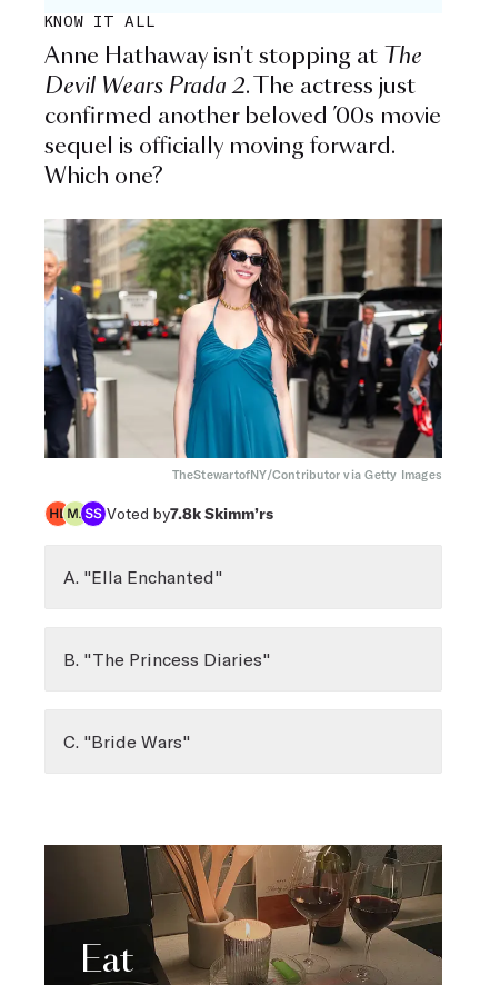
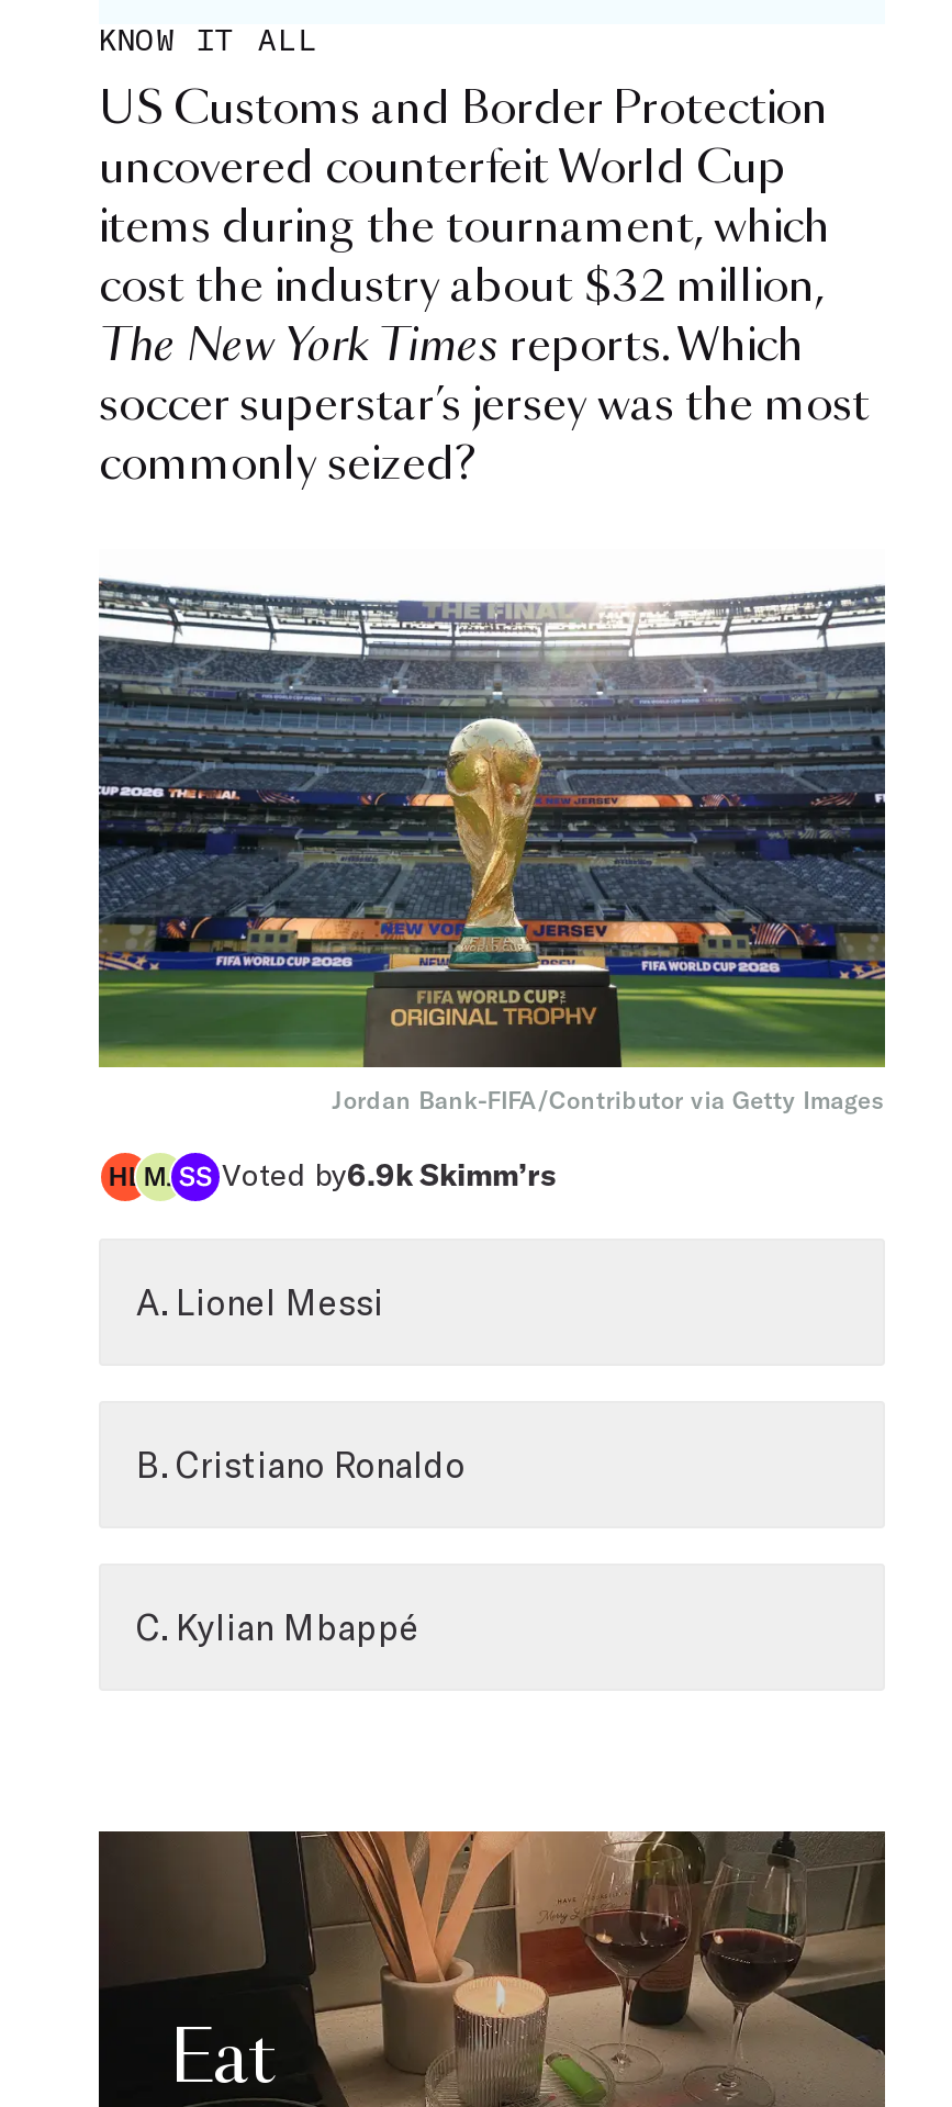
[44,46,441,188] Anne Hathaway isn't stopping at The | Devil Wears Prada 2. The actress just | confirmed another beloved ’00s movie | sequel is officially moving forward. | Which one? -> [99,88,870,487] US Customs and Border Protection | uncovered counterfeit World Cup | items during the tournament, which | cost the industry about $32 million, | The New York Times reports. Which | soccer superstar’s jersey was the most | commonly seized?
[43,227,443,483] [image] | TheStewartofNY/Contributor via Getty Images -> [97,575,887,1115] [image] | Jordan Bank-FIFA/Contributor via Getty Images
[107,504,273,524] Voted by7.8kSkimm’rs -> [222,1155,556,1195] Voted by6.9kSkimm’rs
[63,566,222,589] A. "Ella Enchanted" -> [136,1279,384,1323] A. Lionel Messi
[63,649,270,671] B. "The Princess Diaries" -> [136,1442,466,1486] B. Cristiano Ronaldo
[63,731,190,753] C. "Bride Wars" -> [136,1604,419,1648] C. Kylian Mbappé

